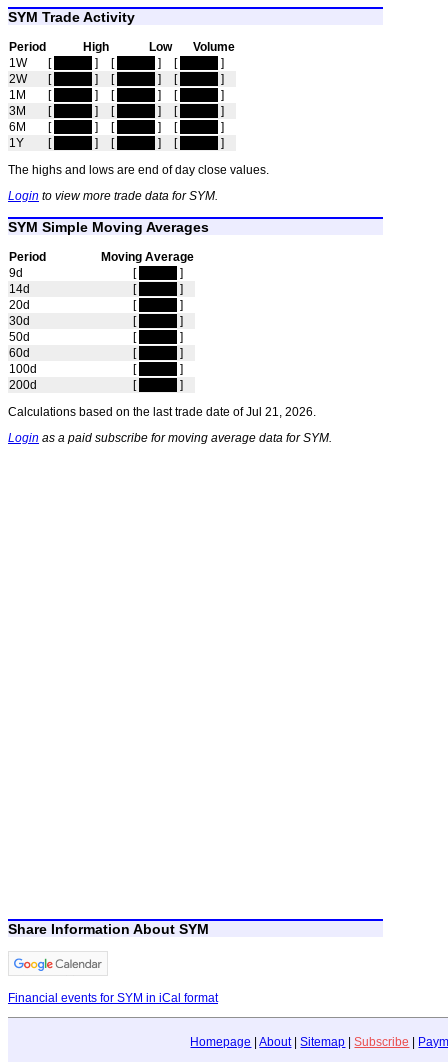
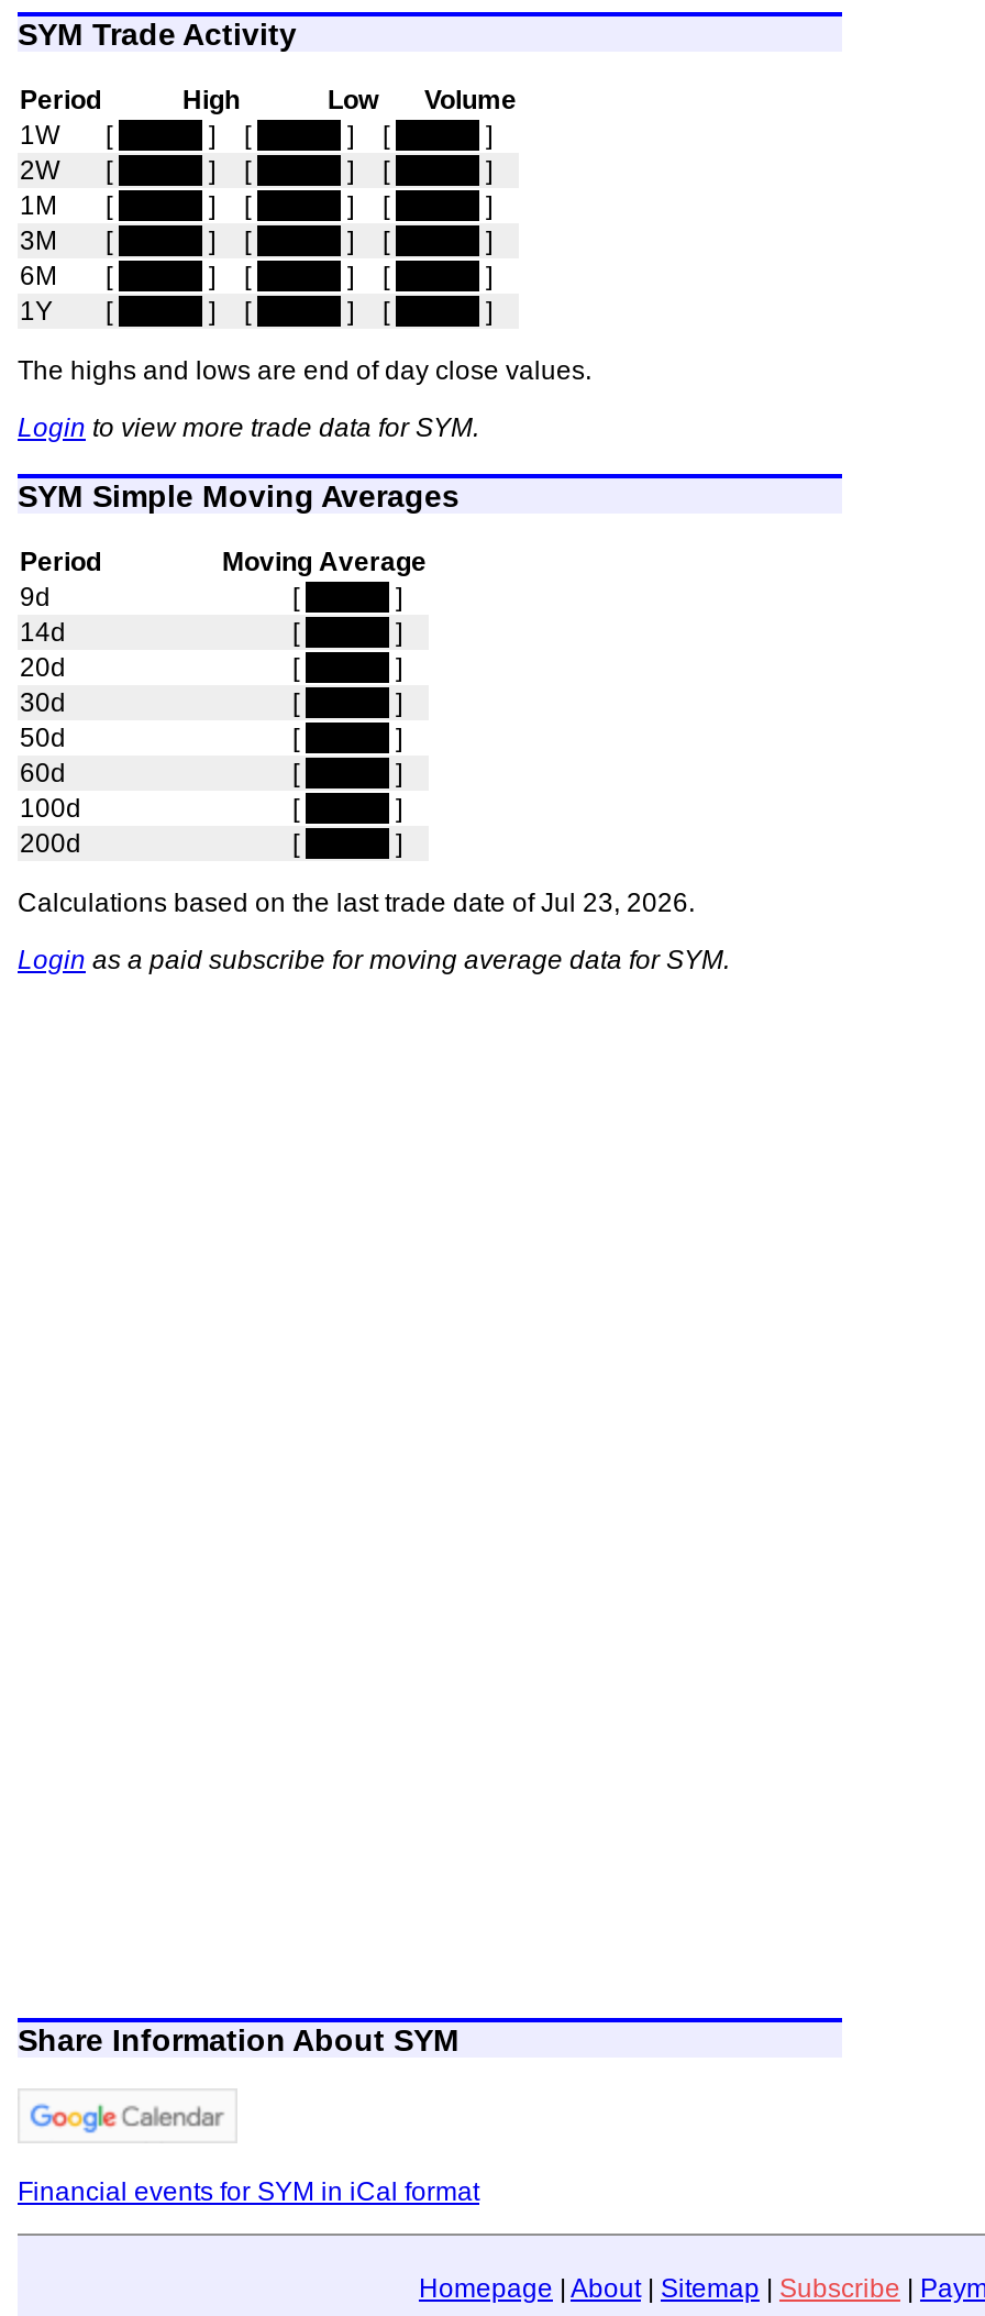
[8,405,316,419] Calculations based on the last trade date of Jul 21, 2026. -> [18,888,695,919] Calculations based on the last trade date of Jul 23, 2026.

